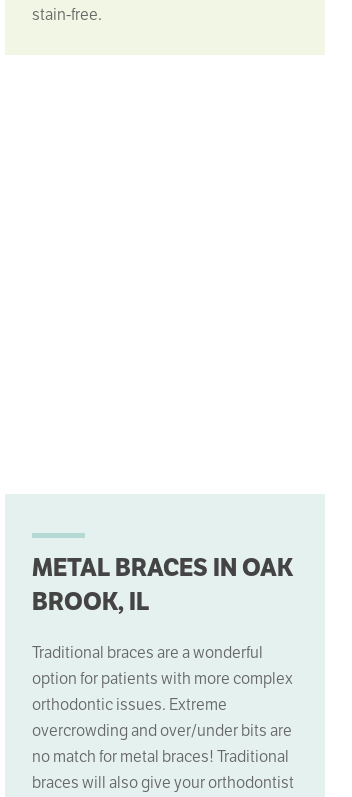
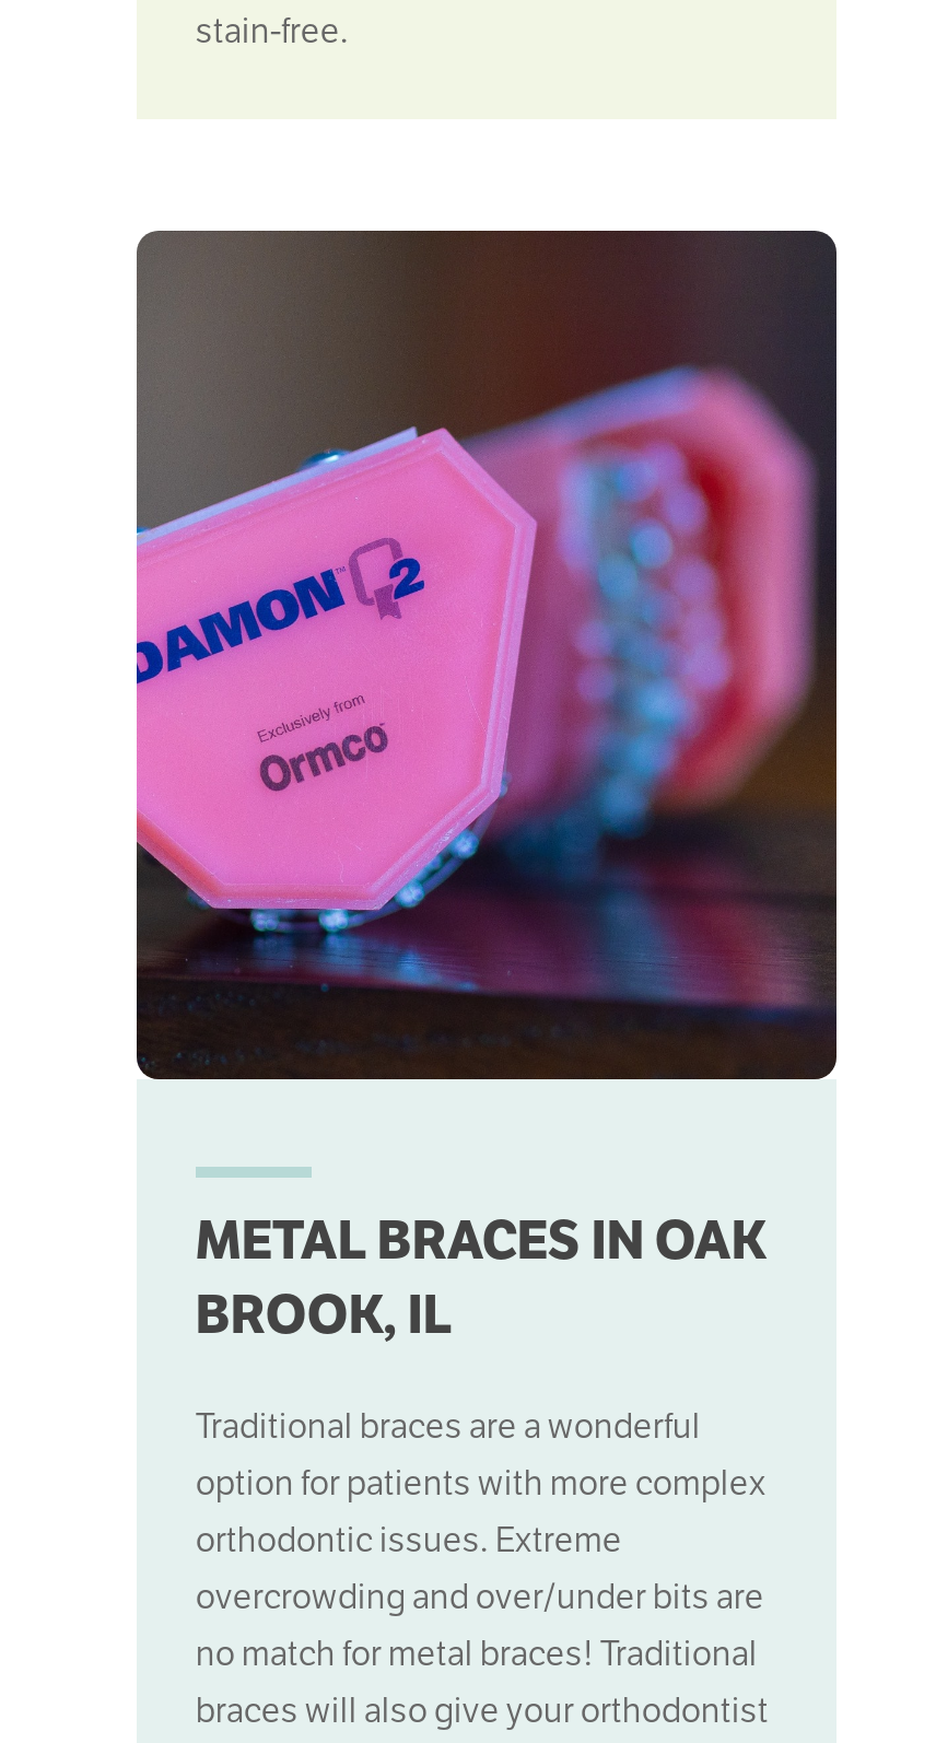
none -> [134,227,839,1083] [image]

